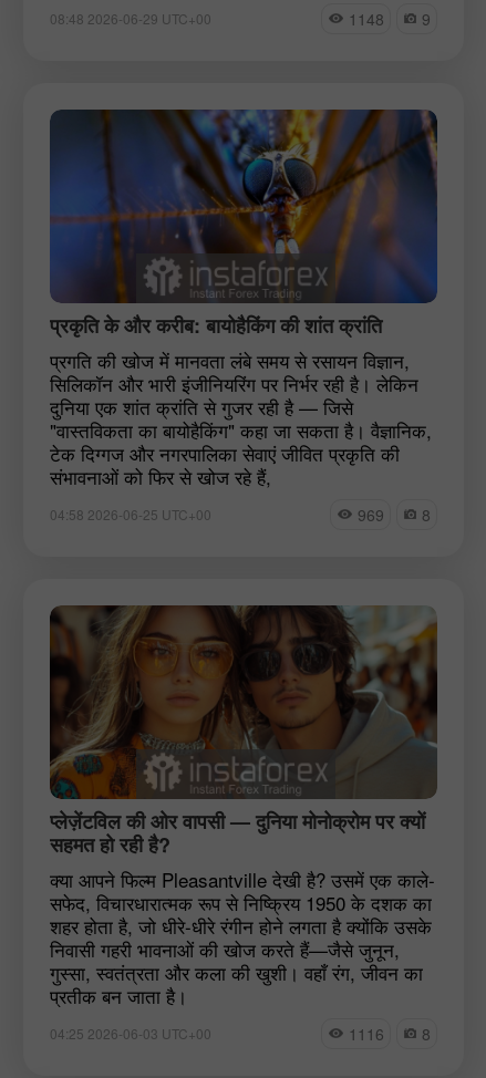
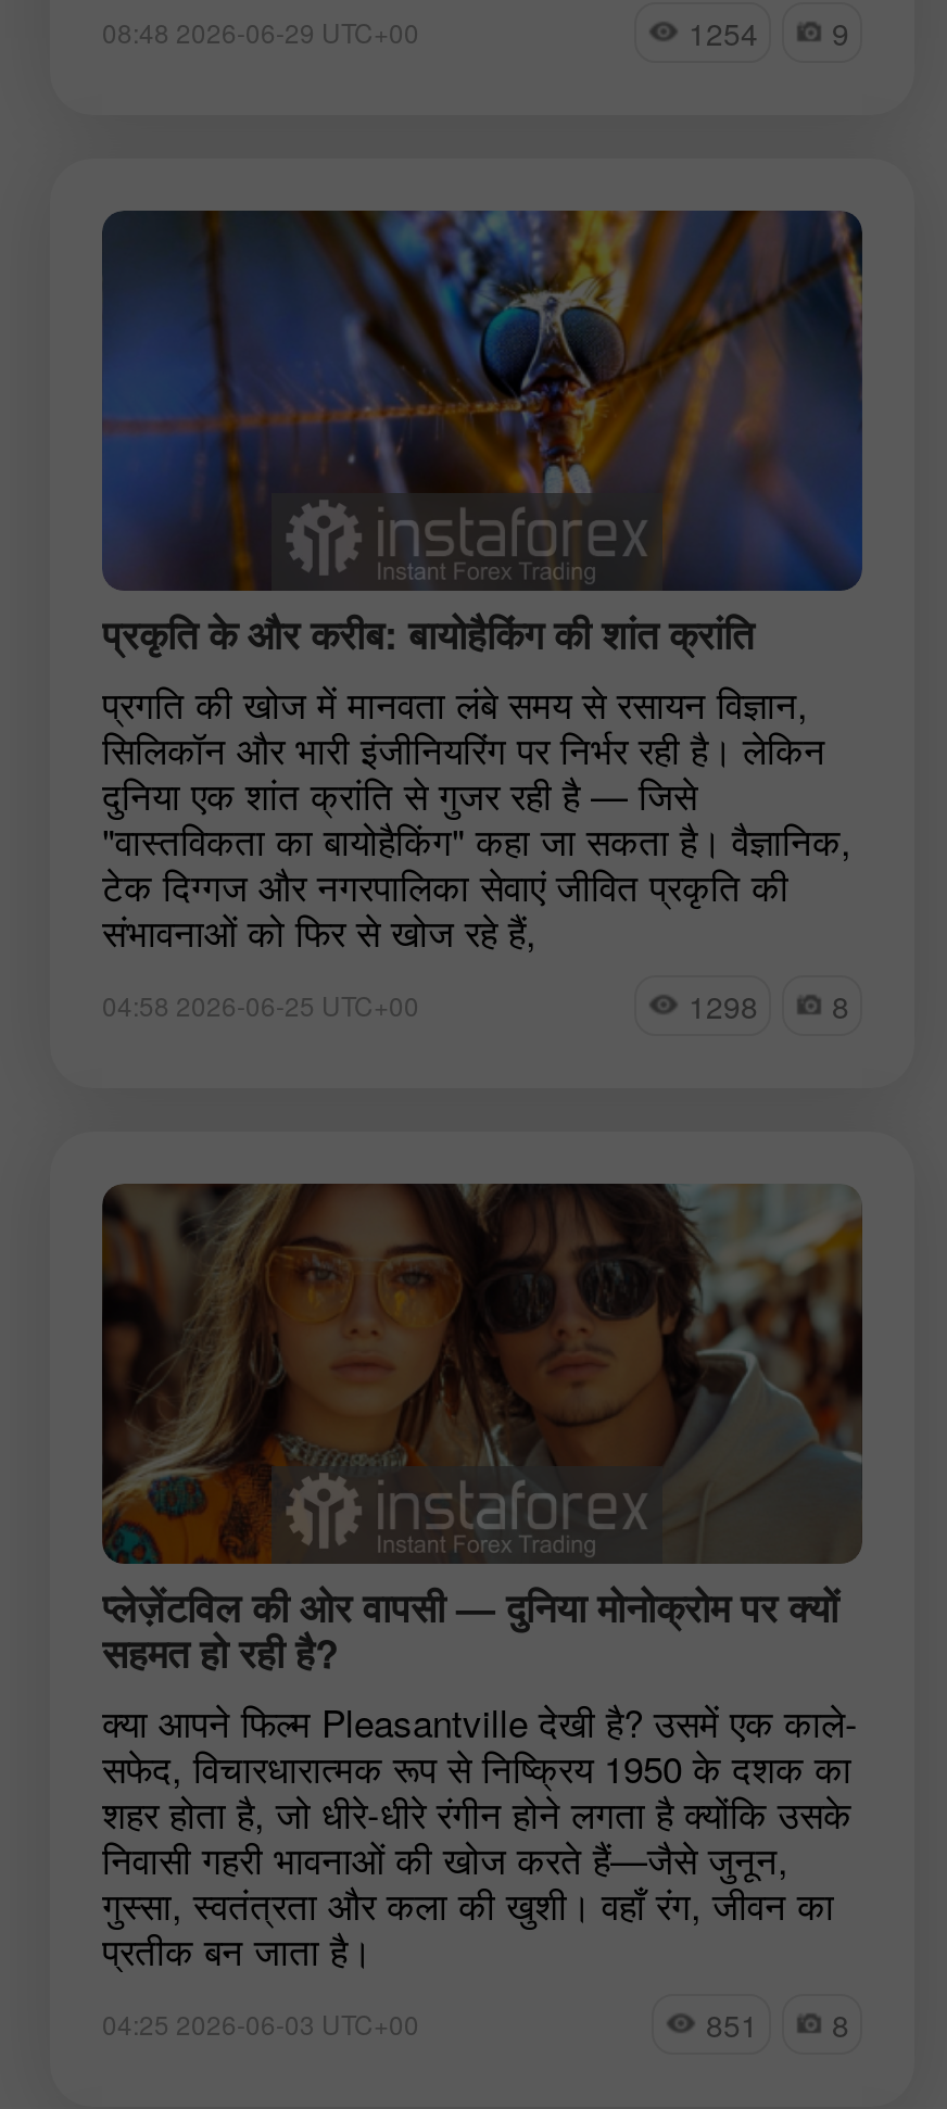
[349,8,431,30] 1148 9 -> [689,11,849,54] 1254 9
[358,504,431,526] 969 8 -> [689,984,849,1027] 1298 8
[349,1023,431,1045] 1116 8 -> [706,2003,849,2046] 851 8

